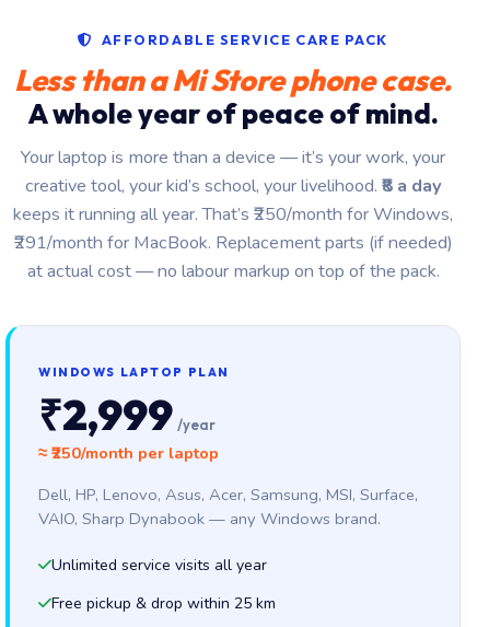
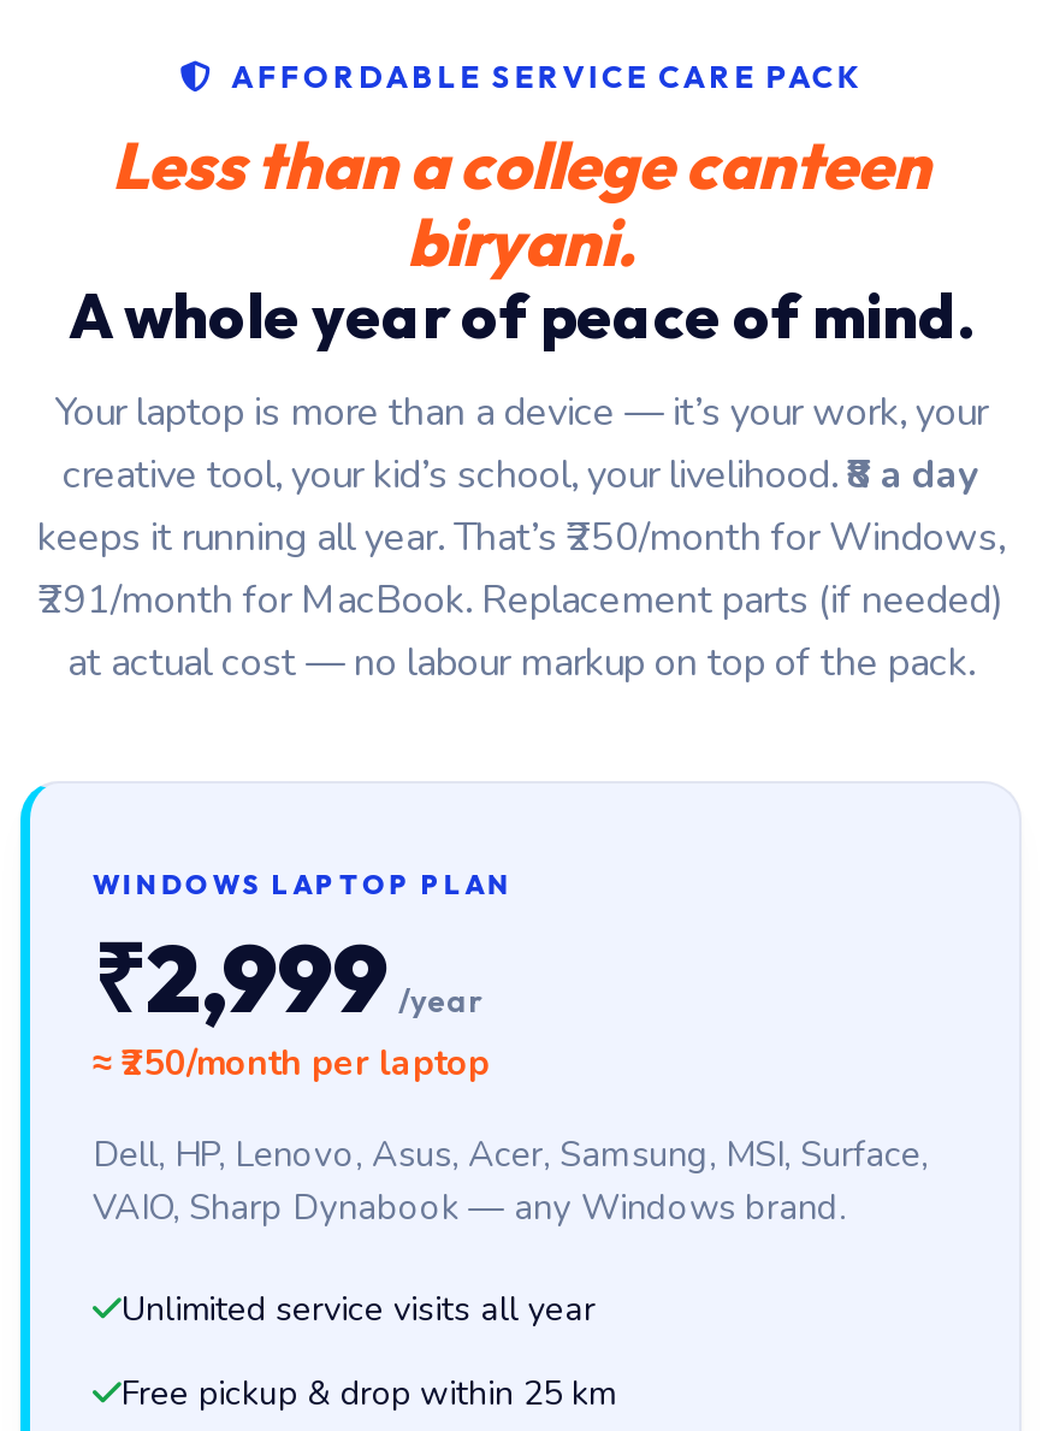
[14,61,452,98] Less than a Mi Store phone case. -> [111,124,931,283] Less than a college canteen | biryani.

